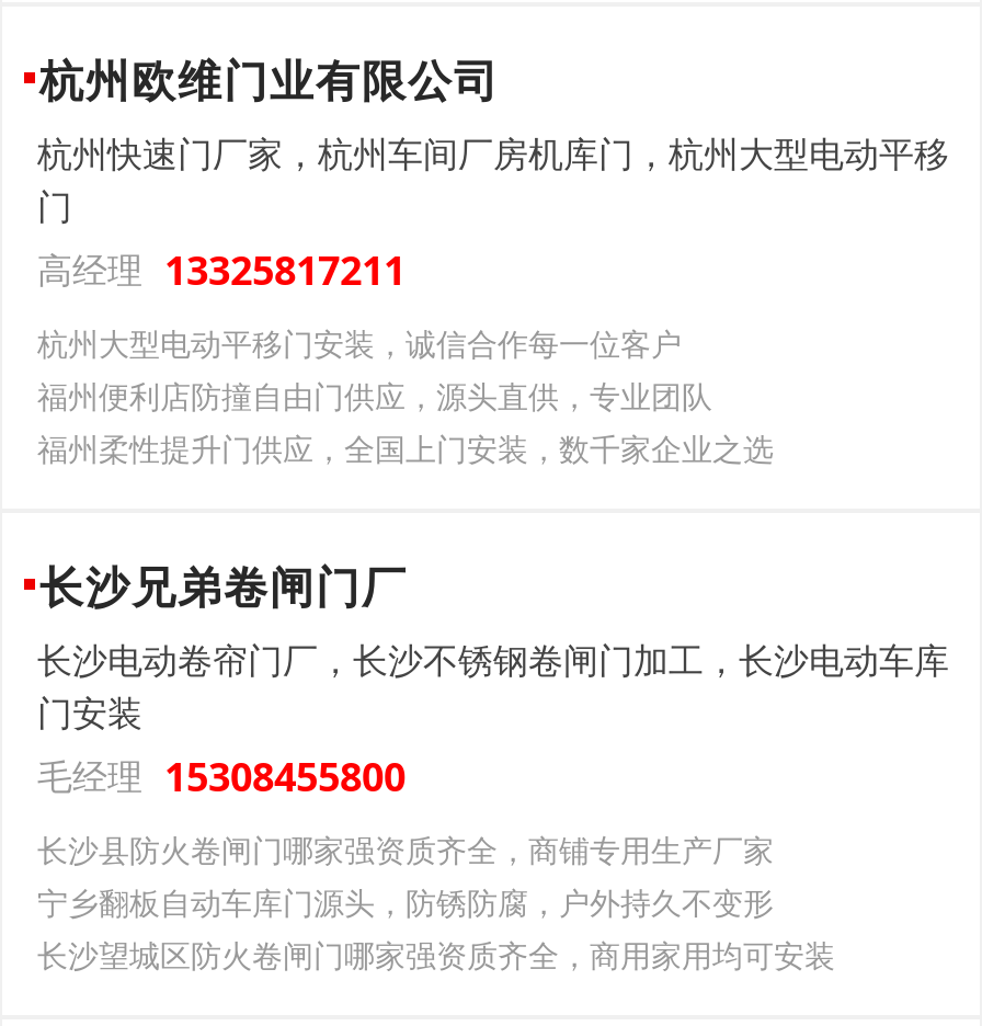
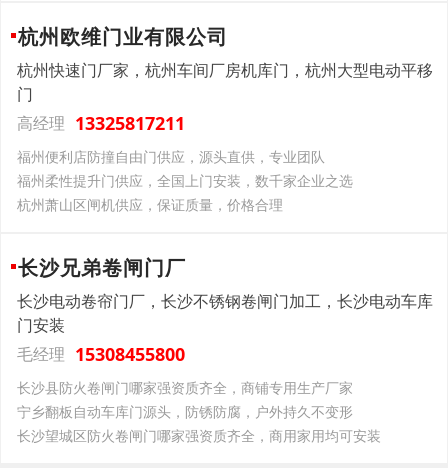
[37,322,682,364] 杭州大型电动平移门安装，诚信合作每一位客户 -> none
moved [37,375,774,469] -> [17,147,353,190]: 福州便利店防撞自由门供应，源头直供，专业团队 | 福州柔性提升门供应，全国上门安装，数千家企业之选
none -> [17,195,283,214] 杭州萧山区闸机供应，保证质量，价格合理

